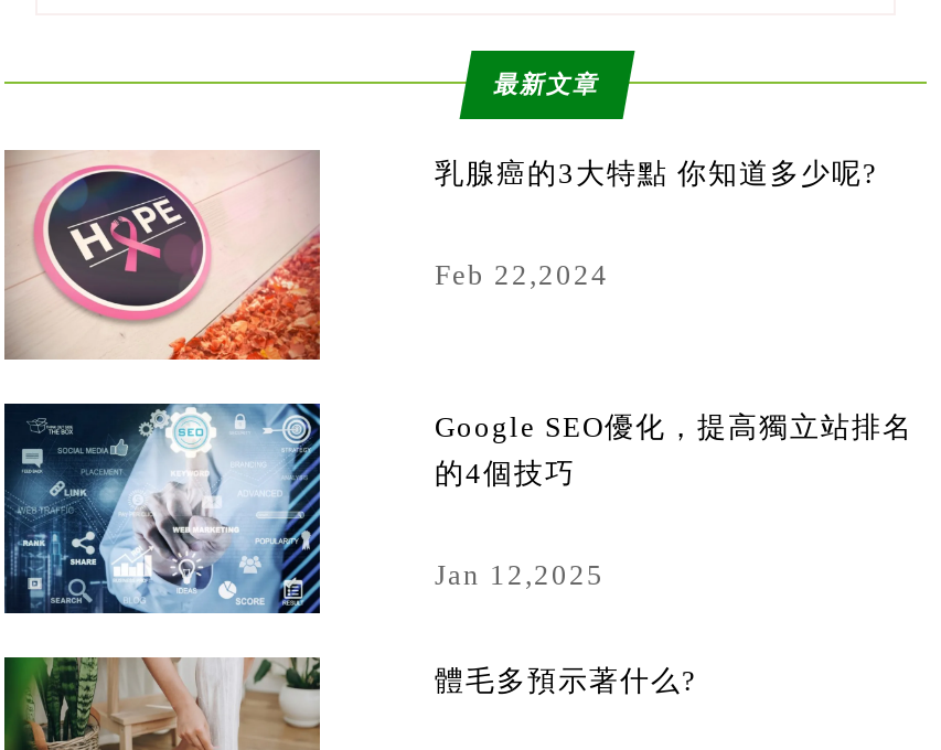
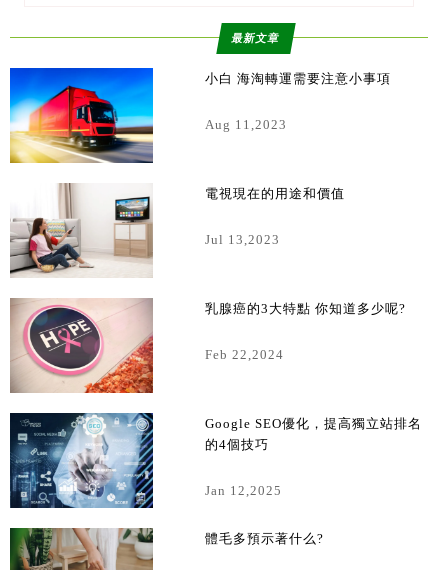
none -> [9,67,154,164] [image]
none -> [10,183,153,278] [image]
none -> [205,71,391,132] 小白 海淘轉運需要注意小事項 | Aug 11,2023
none -> [205,186,345,247] 電視現在的用途和價值 | Jul 13,2023

